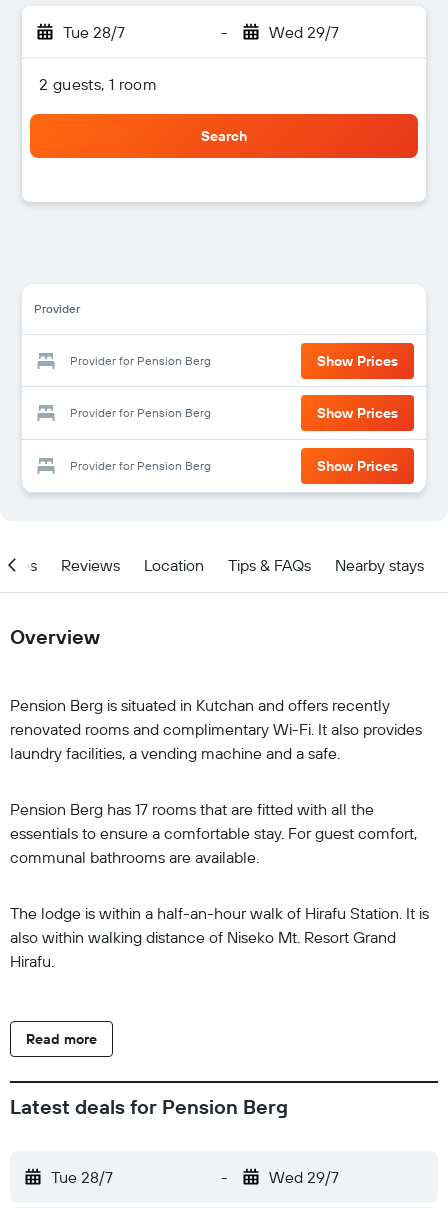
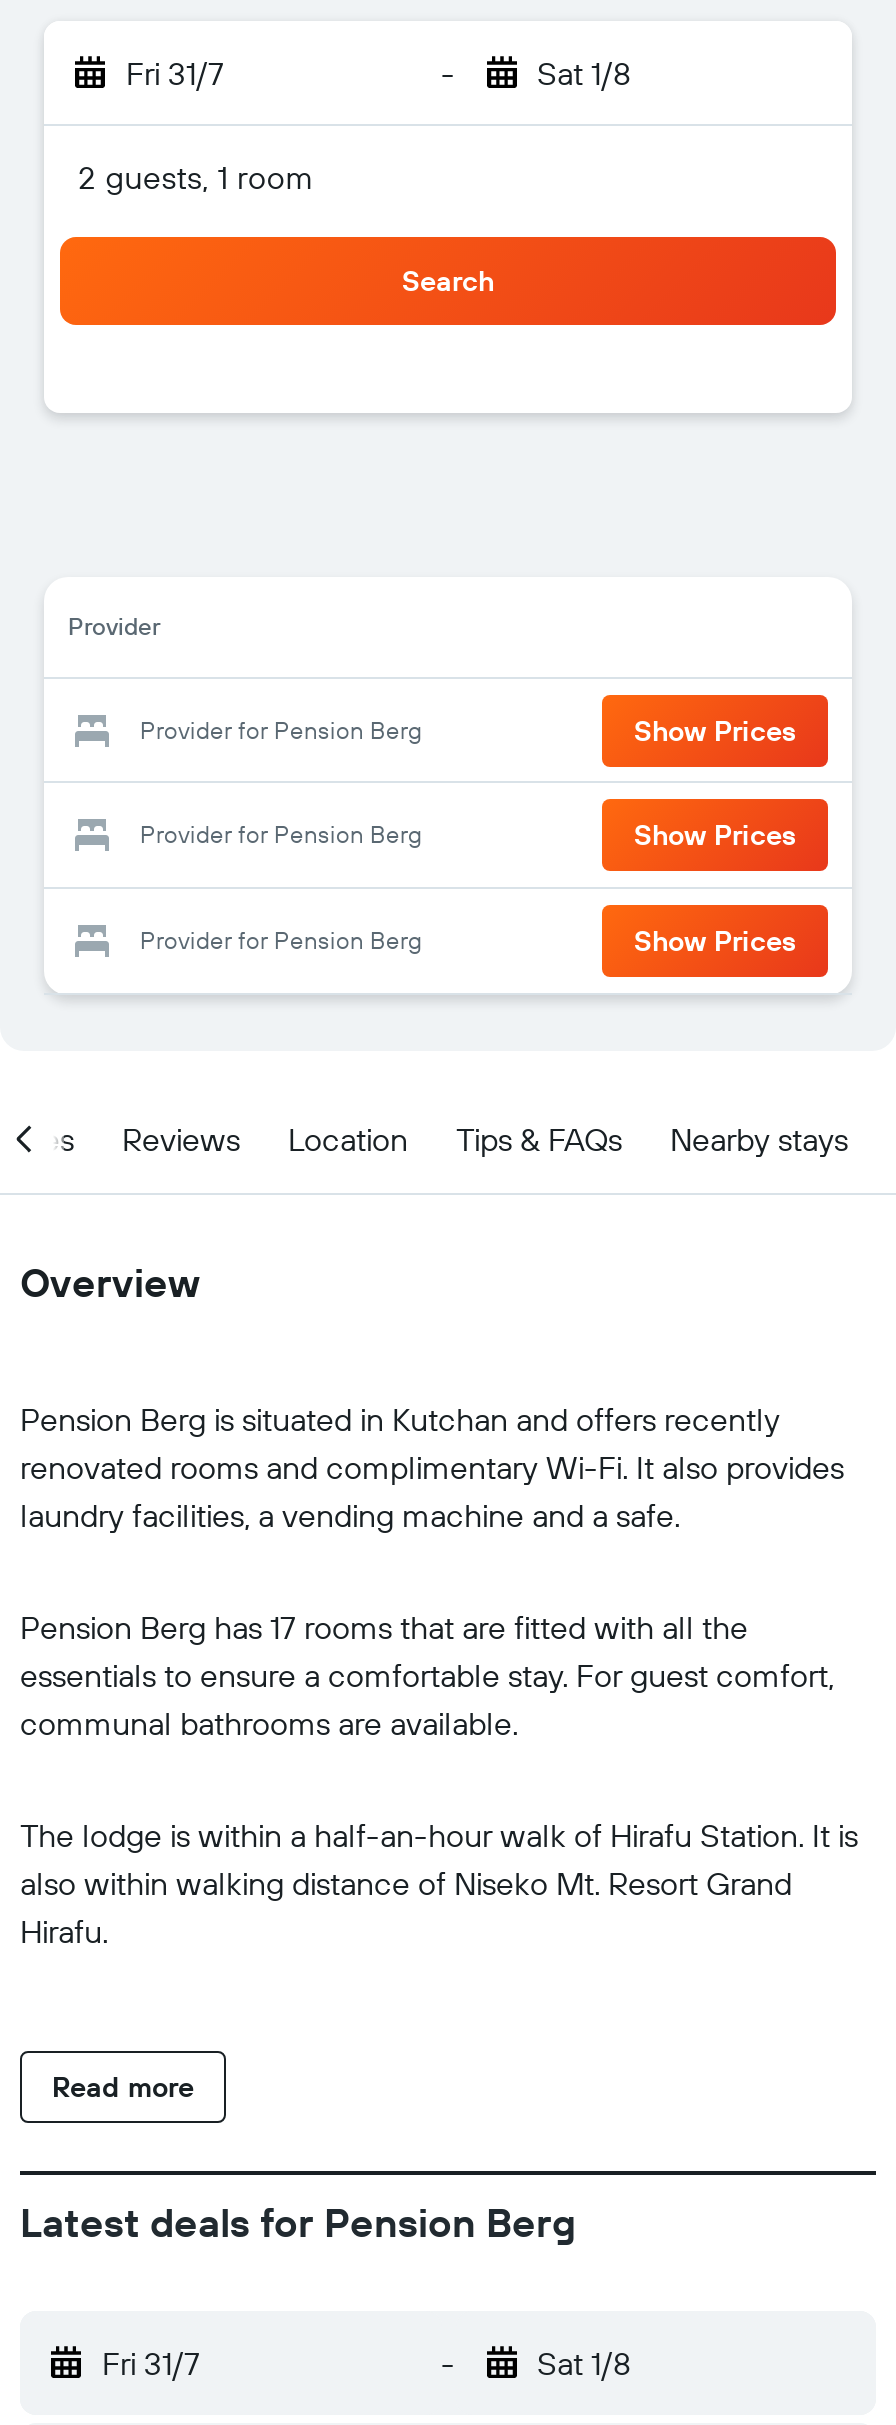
[63,22,125,42] Tue 28/7 -> [126,53,224,93] Fri 31/7
[268,22,338,42] Wed 29/7 -> [537,53,631,93] Sat 1/8
[51,1167,113,1187] Tue 28/7 -> [102,2343,200,2383] Fri 31/7
[268,1167,338,1187] Wed 29/7 -> [537,2343,631,2383] Sat 1/8

